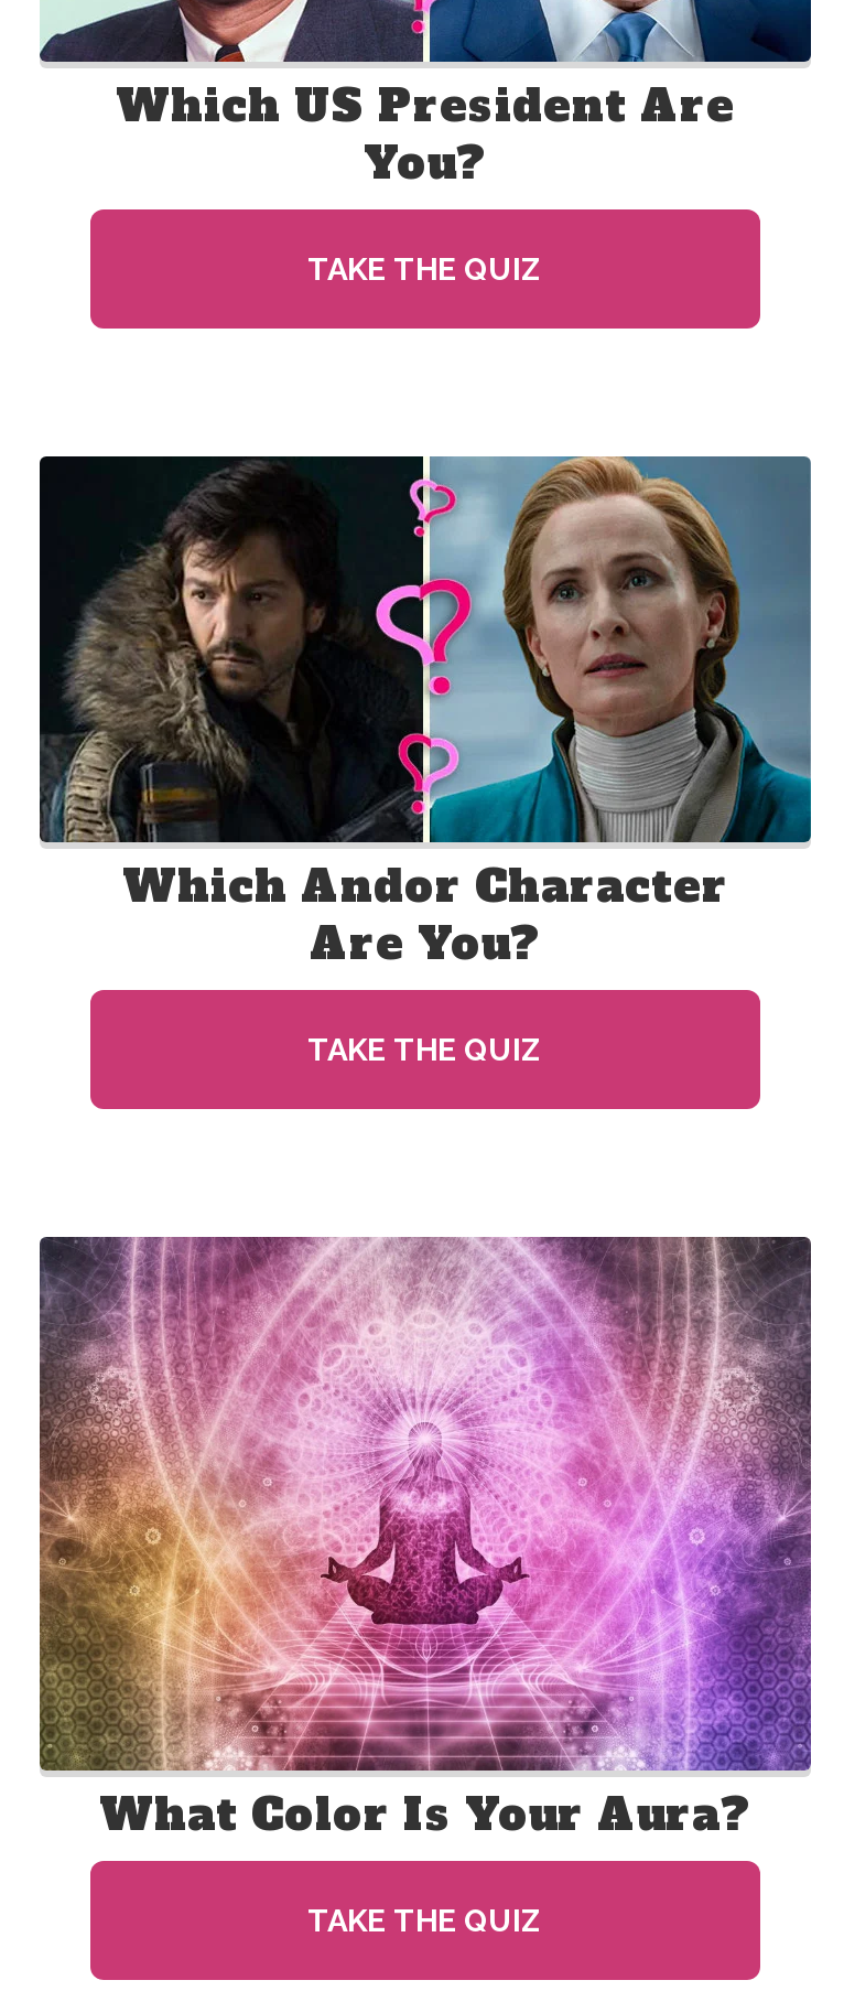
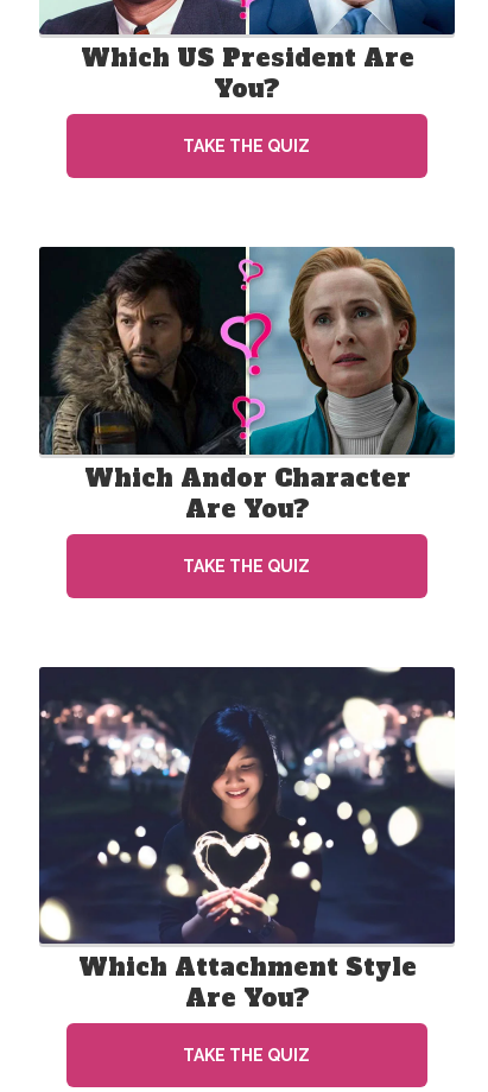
[37,1235,813,1845] [image] | What Color Is Your Aura? -> [38,666,455,1015] [image] | Which Attachment Style | Are You?

